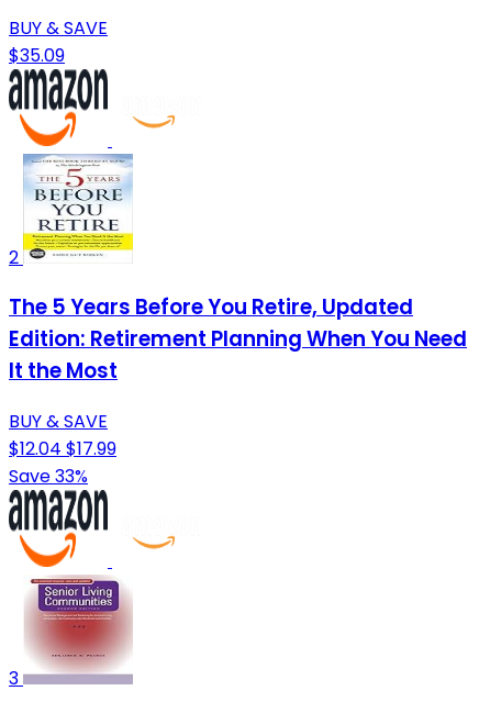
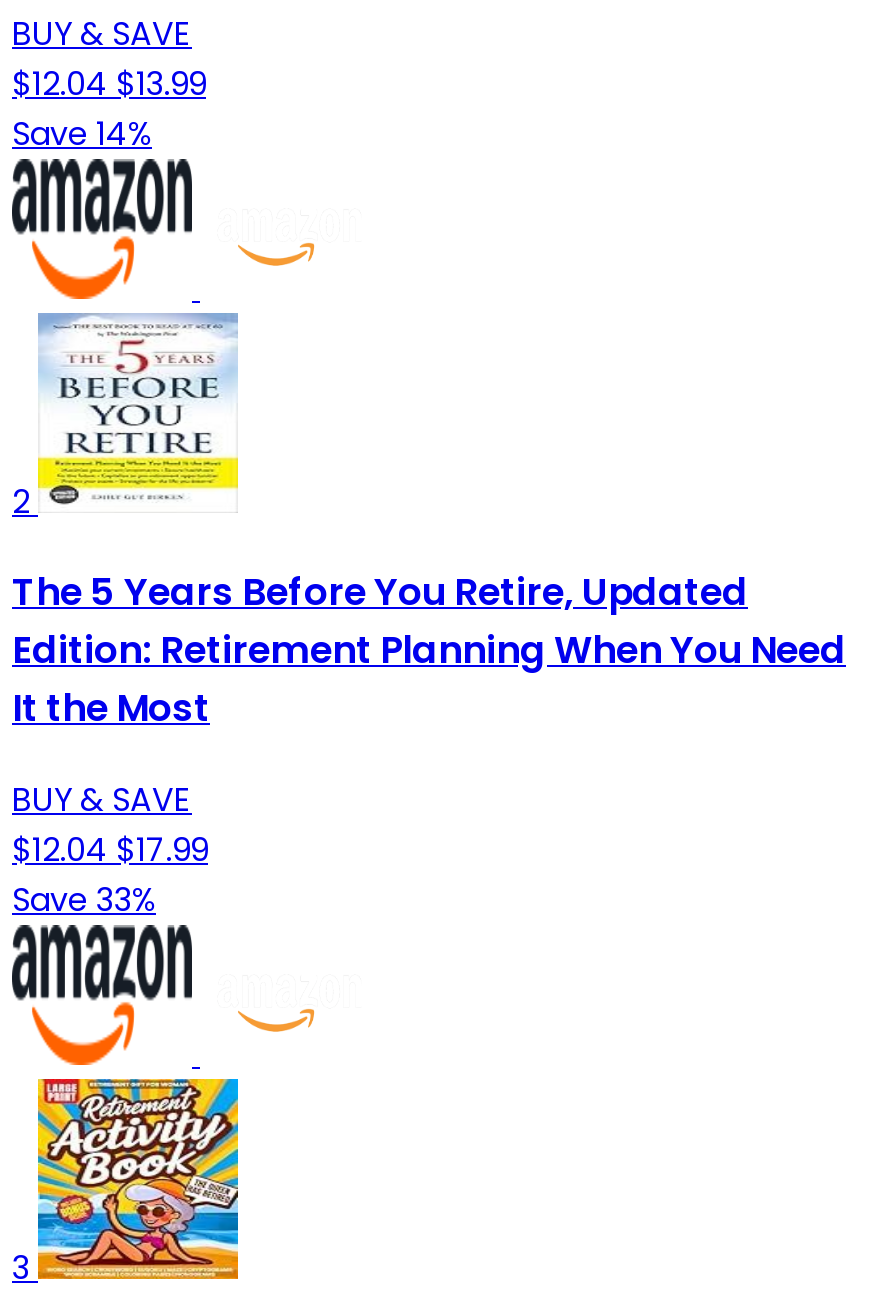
[9,43,65,68] $35.09 -> [12,61,206,157] $12.04 $13.99 | Save 14%
[23,575,133,684] [image] -> [36,1077,240,1281] [image]

